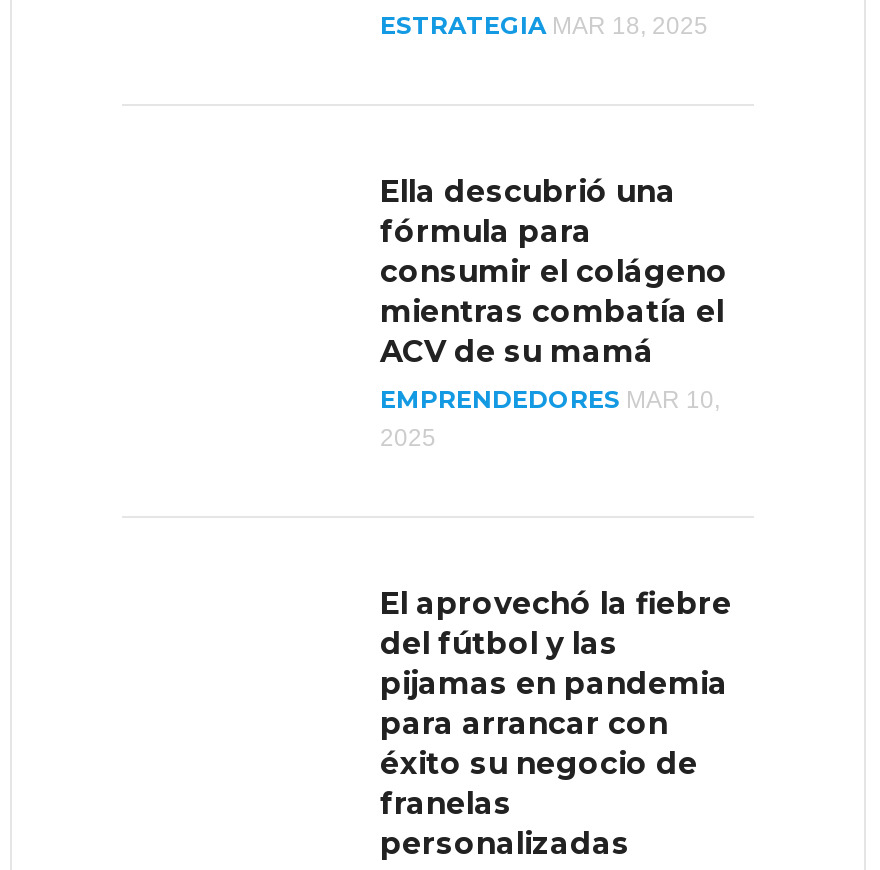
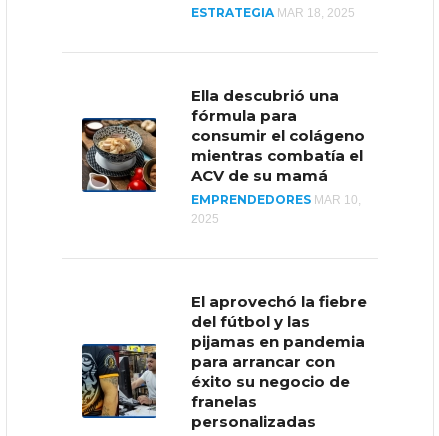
none -> [81,117,157,193] [image]
none -> [81,343,157,419] [image]

